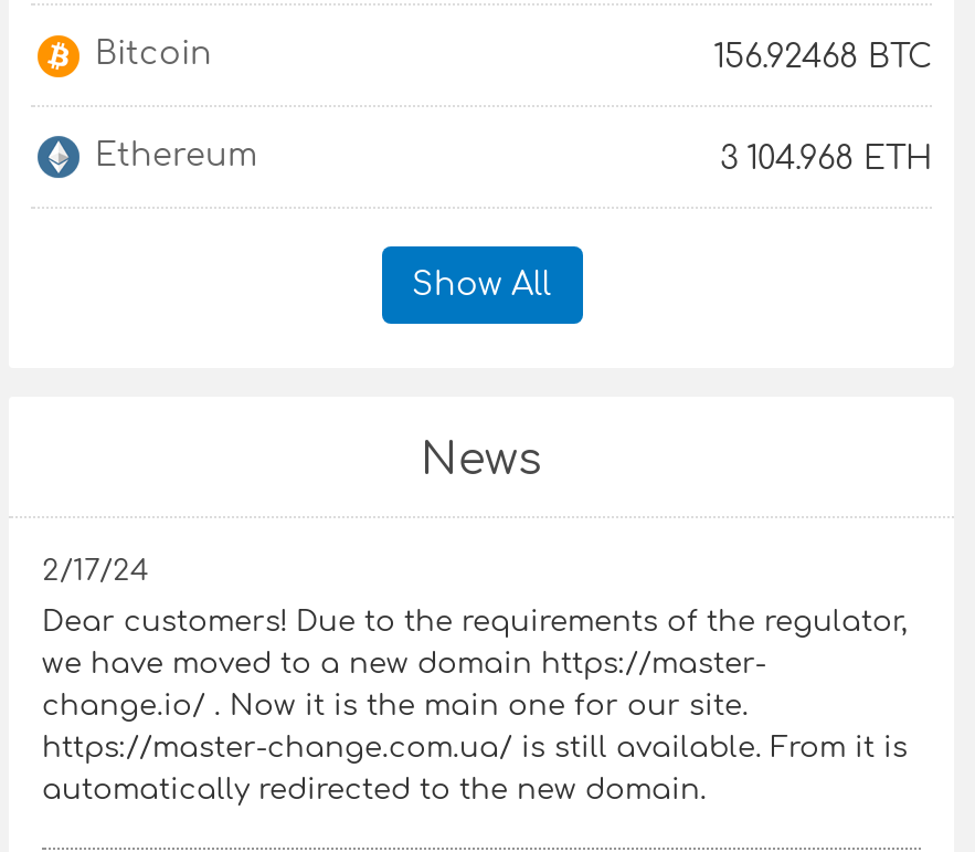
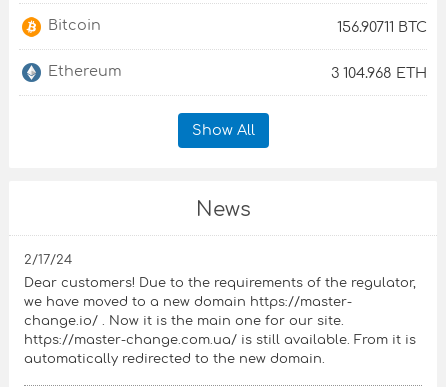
[713,40,932,75] 156.92468 BTC -> [337,19,427,35] 156.90711 BTC

